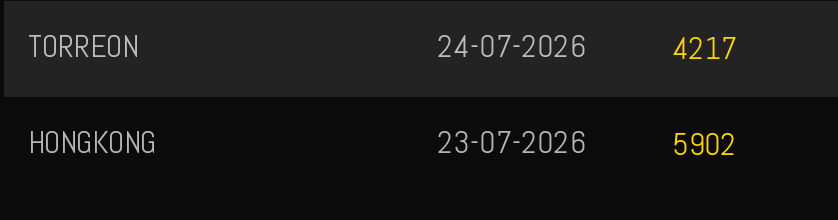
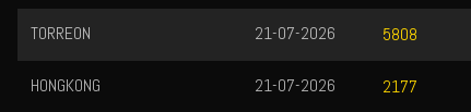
[437,28,585,68] 24-07-2026 -> [254,23,335,45] 21-07-2026
[673,29,737,69] 4217 -> [383,24,418,46] 5808
[437,124,585,164] 23-07-2026 -> [254,75,335,97] 21-07-2026
[673,125,737,165] 5902 -> [383,76,418,98] 2177

